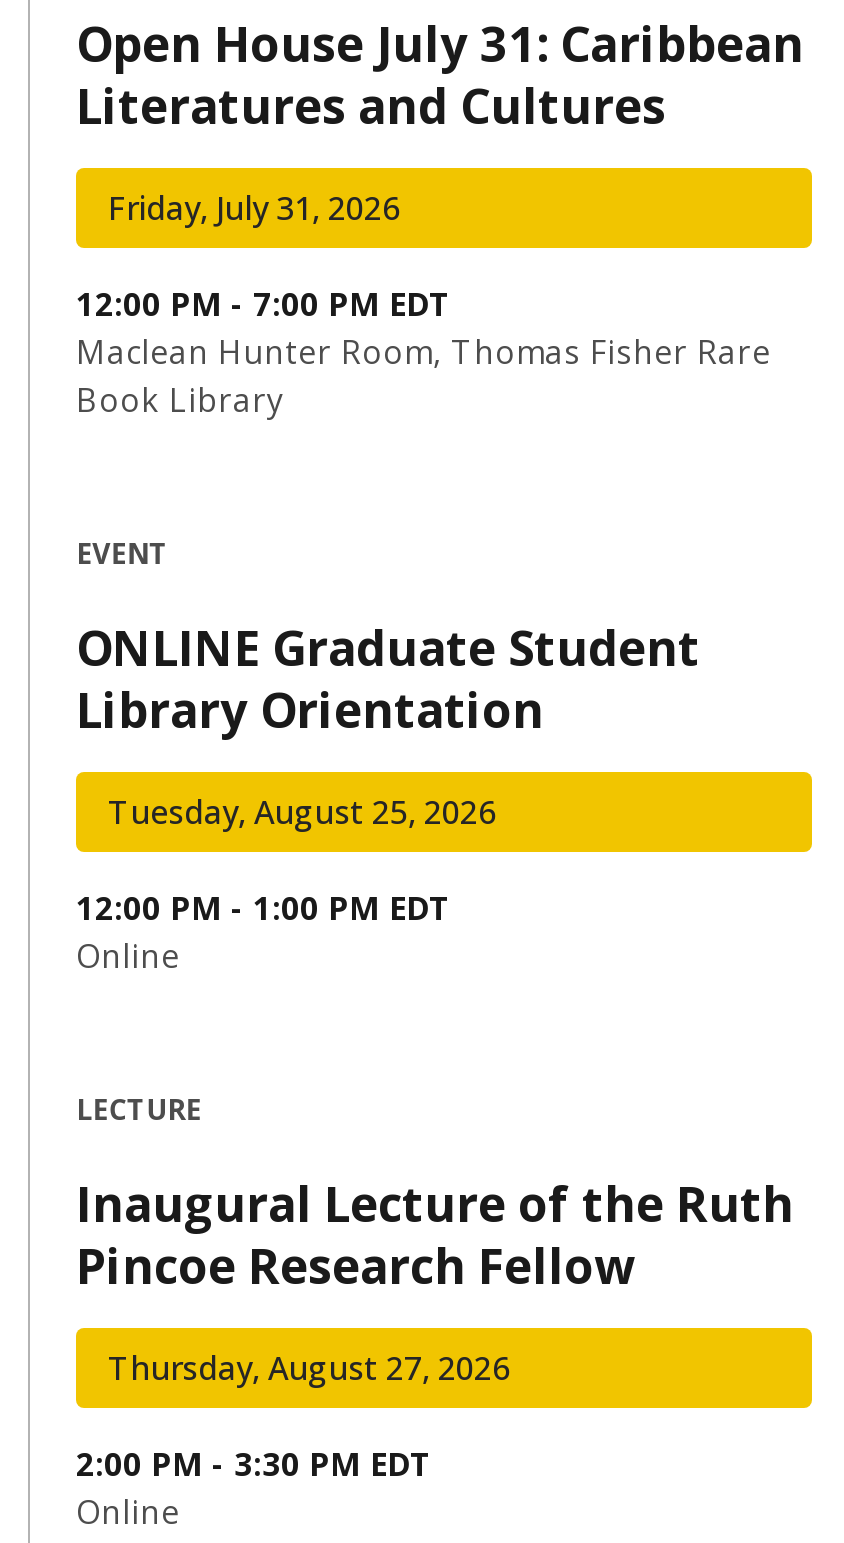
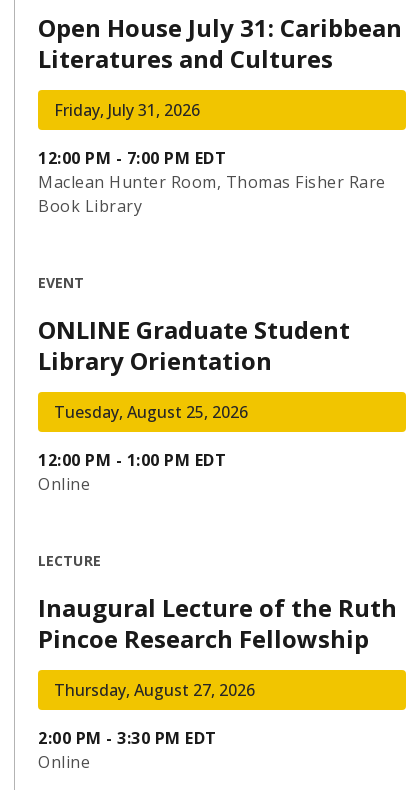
[76,1231,636,1297] Pincoe Research Fellow -> [38,622,369,655] Pincoe Research Fellowship

